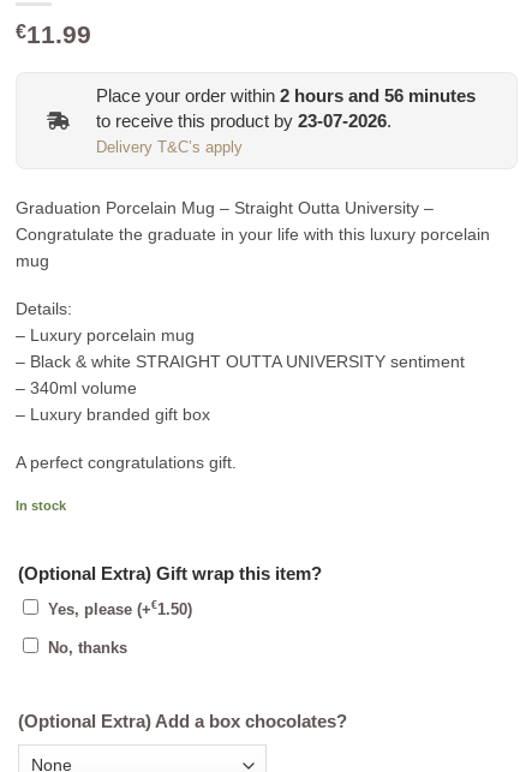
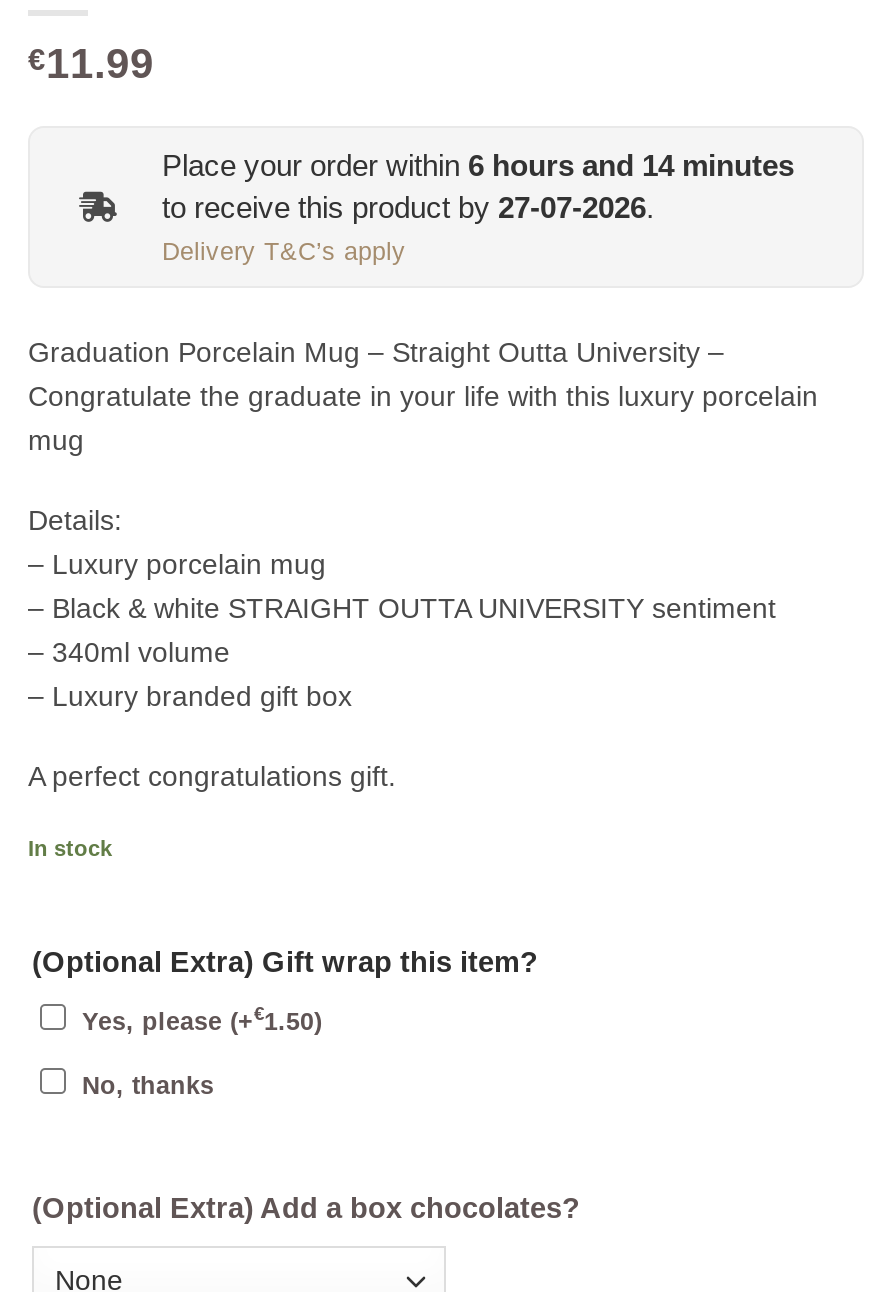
[96,85,476,105] Place your order within 2 hours and 56 minutes -> [162,147,794,181] Place your order within 6 hours and 14 minutes
[96,110,391,131] to receive this product by 23-07-2026. -> [162,189,654,223] to receive this product by 27-07-2026.

